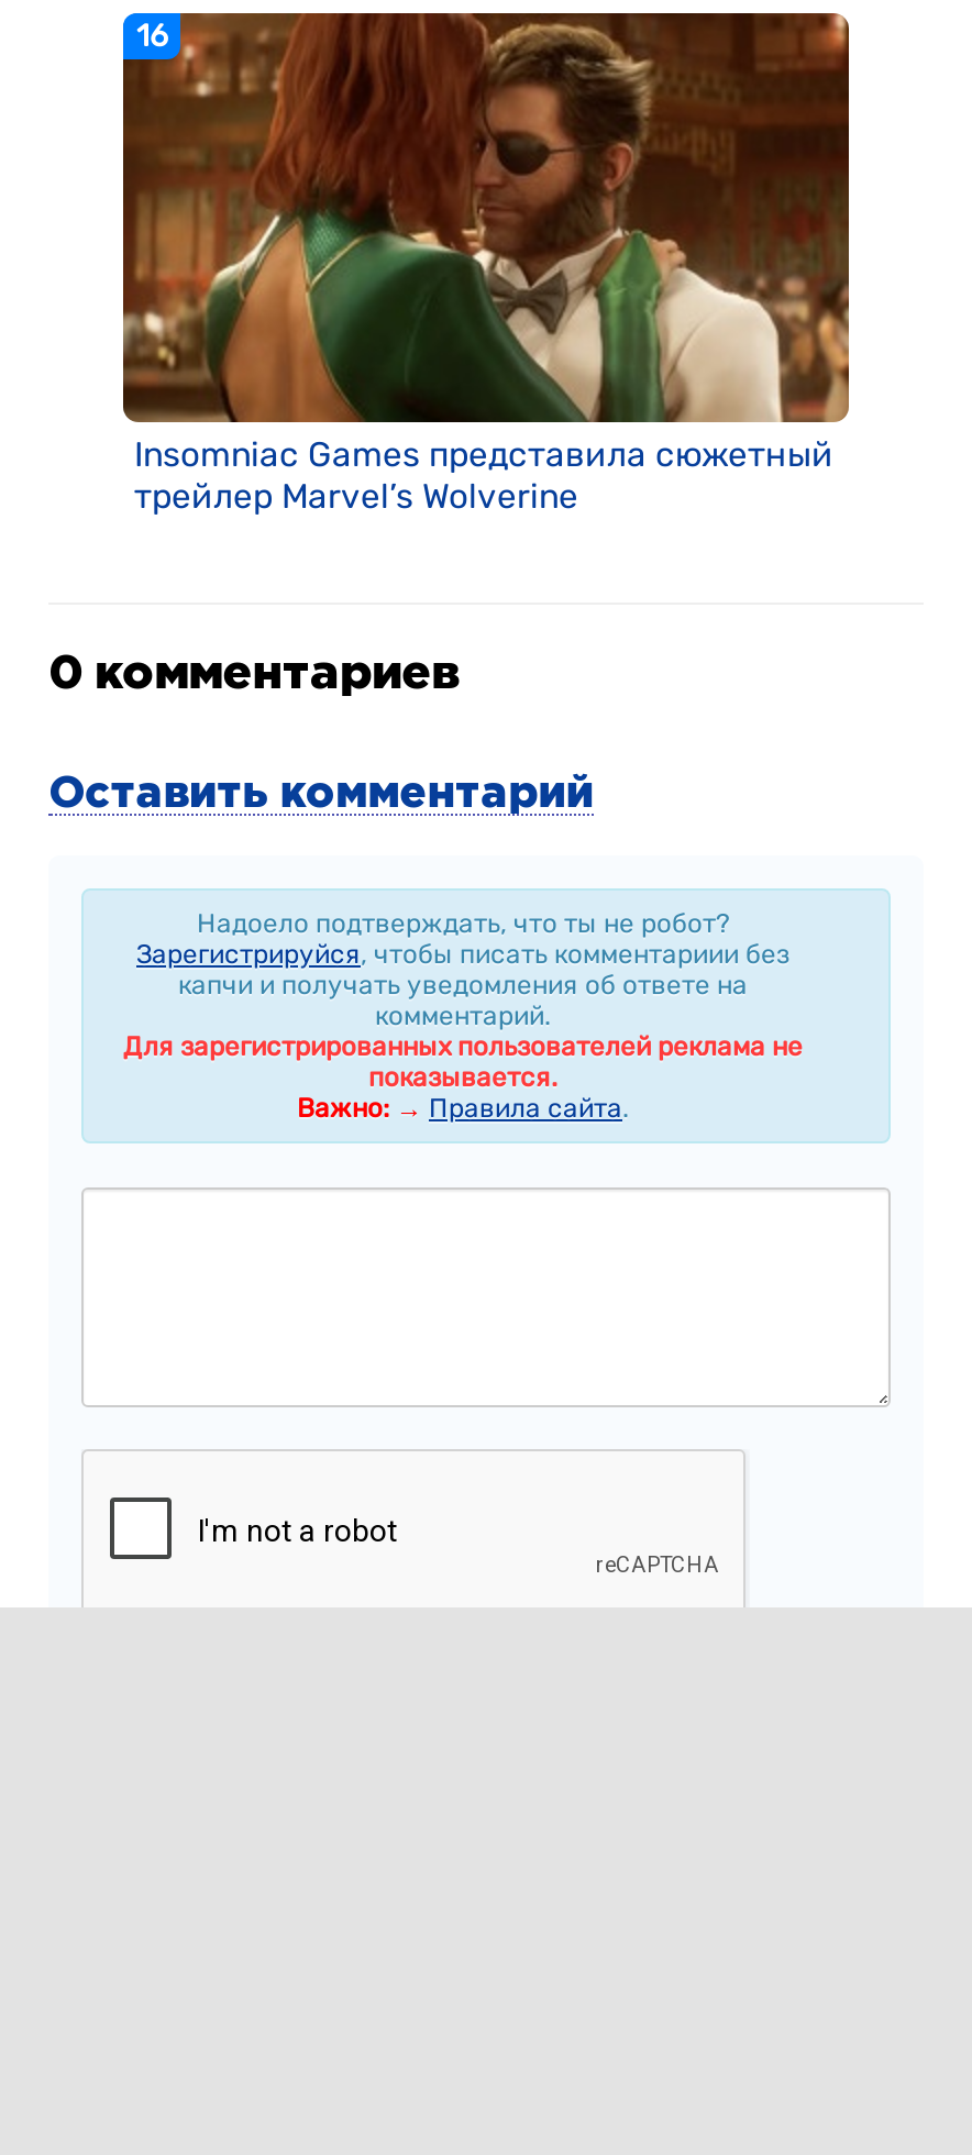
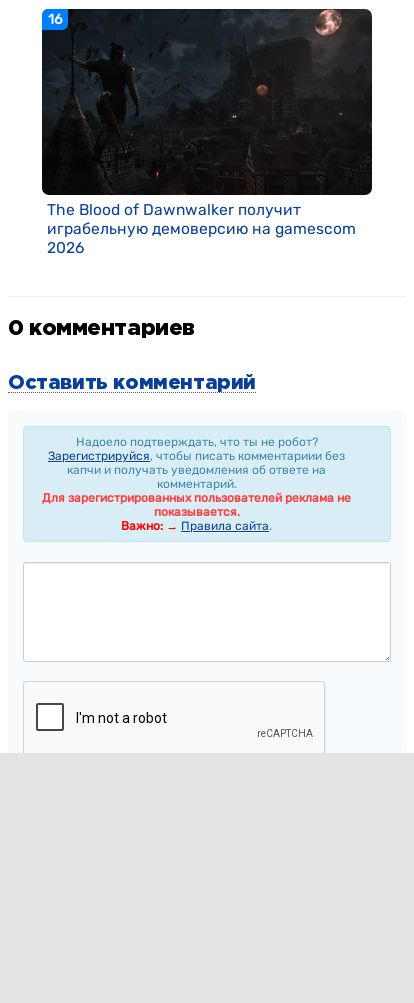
[121,11,851,517] [image] | Insomniac Games представила сюжетный | трейлер Marvel’s Wolverine -> [41,8,373,257] [image] | The Blood of Dawnwalker получит | играбельную демоверсию на gamescom | 2026

